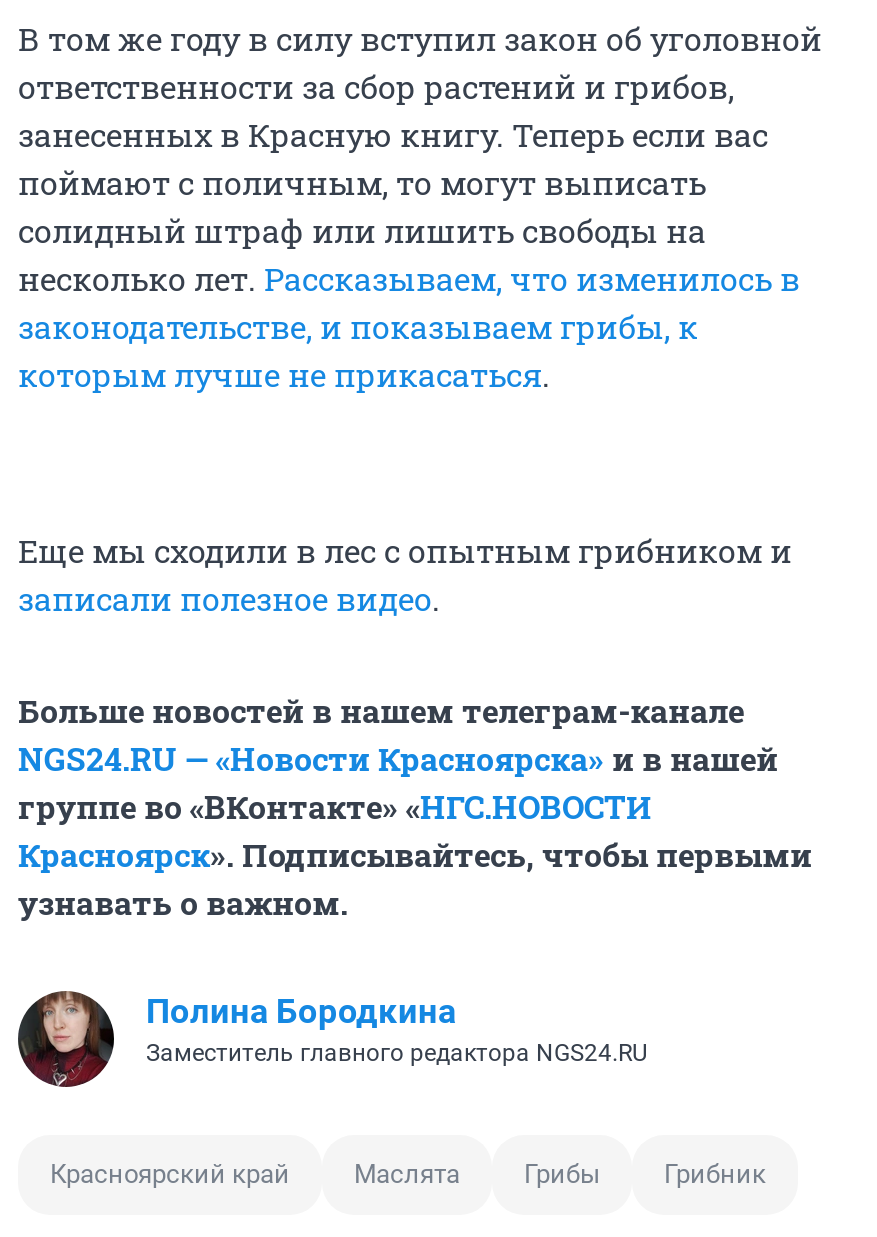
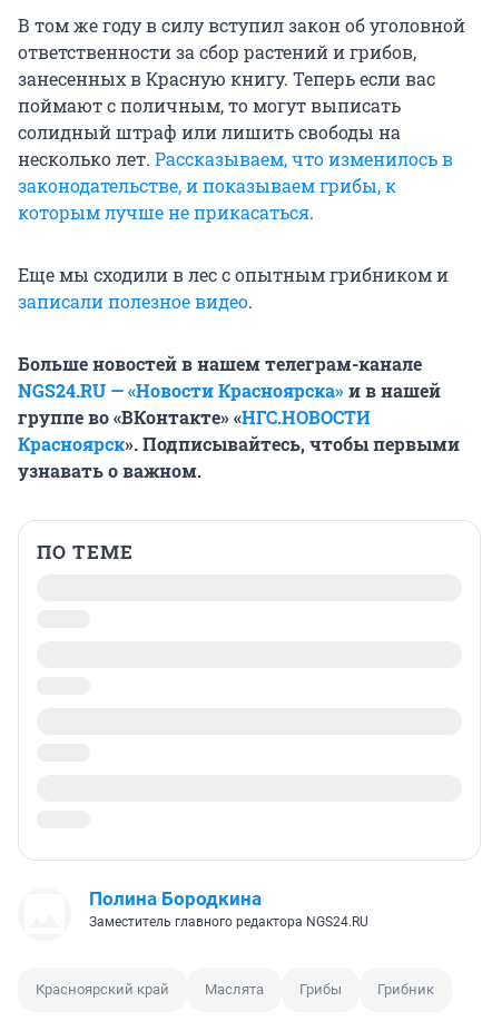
moved [18,529,812,923] -> [18,263,460,482]: Еще мы сходили в лес с опытным грибником и | записали полезное видео. | Больше новостей в нашем телеграм-канале | NGS24.RU — «Новости Красноярска» и в нашей | группе во «ВКонтакте» «НГС.НОВОСТИ | Красноярск». Подписывайтесь, чтобы первыми | узнавать о важном.
none -> [37,539,134,564] ПО ТЕМЕ
[16,989,116,1089] [image] -> none

